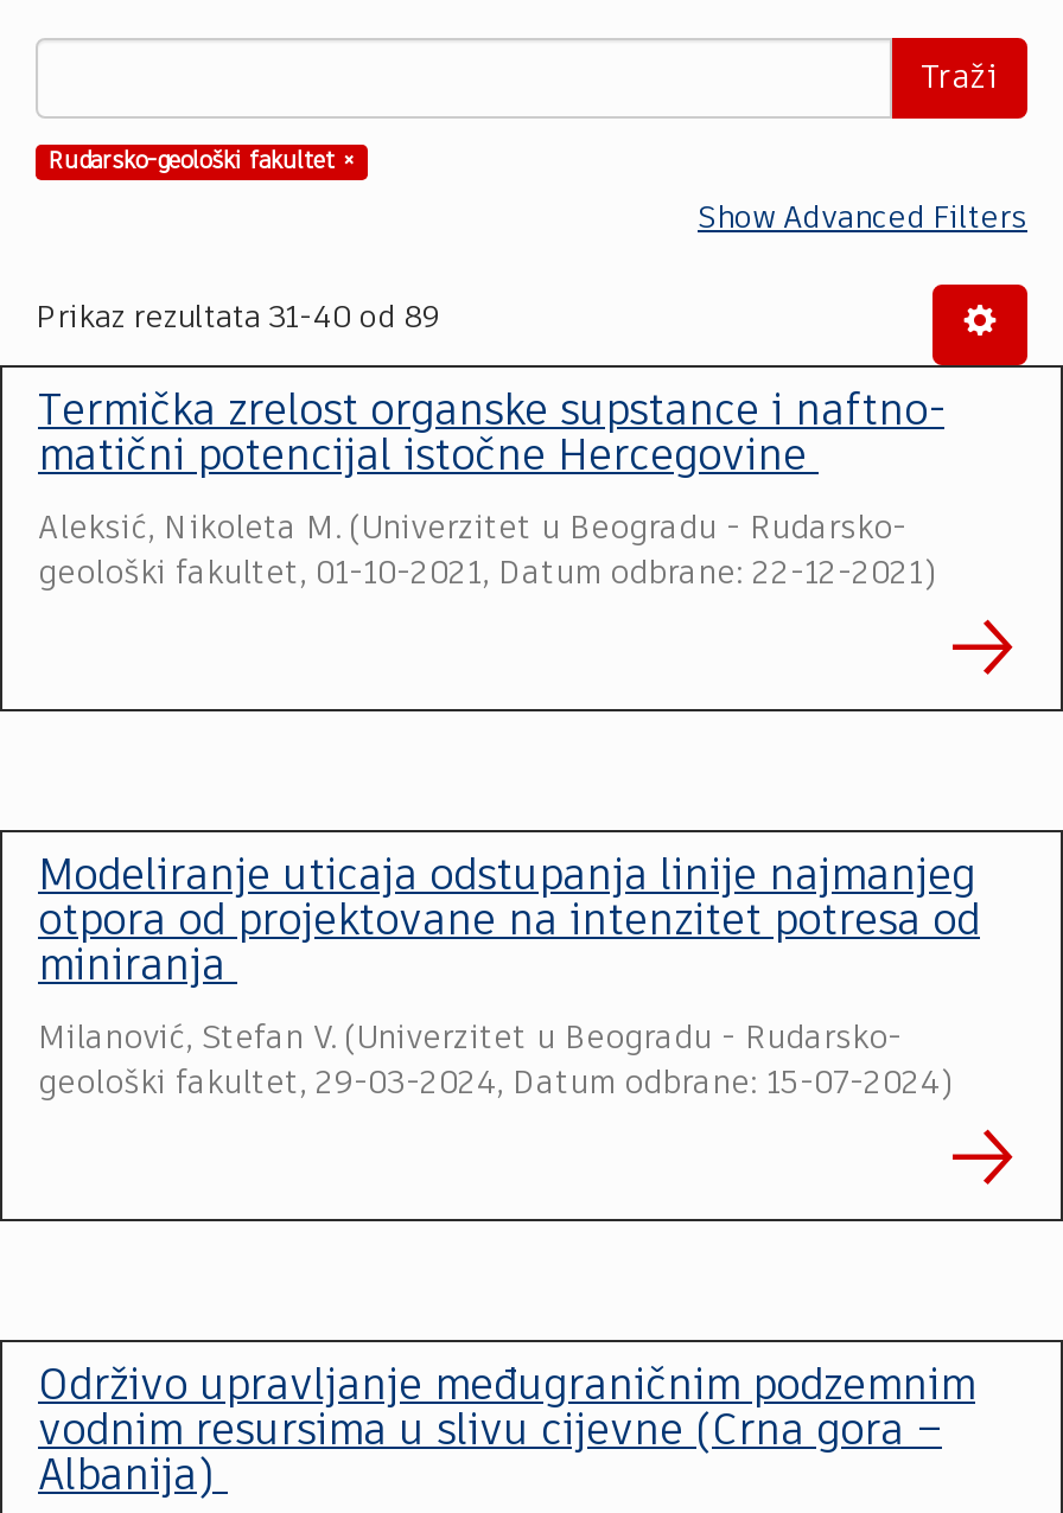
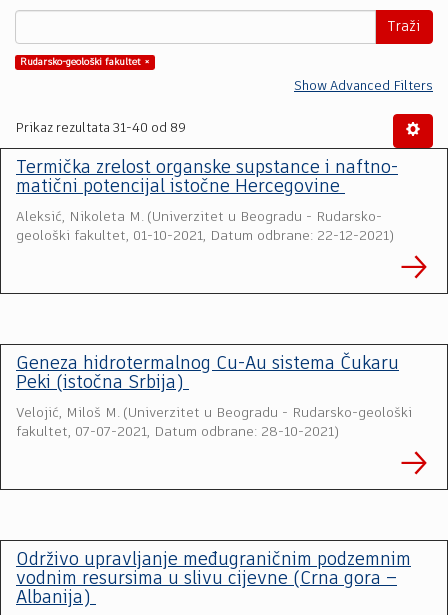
[38,856,980,989] Modeliranje uticaja odstupanja linije najmanjeg | otpora od projektovane na intenzitet potresa od | miniranja -> [16,355,399,392] Geneza hidrotermalnog Cu-Au sistema Čukaru | Peki (istočna Srbija)
[38,1022,951,1100] Milanović, Stefan V. (Univerzitet u Beogradu - Rudarsko- | geološki fakultet, 29-03-2024, Datum odbrane: 15-07-2024) -> [16,406,412,439] Velojić, Miloš M. (Univerzitet u Beogradu - Rudarsko-geološki | fakultet, 07-07-2021, Datum odbrane: 28-10-2021)

